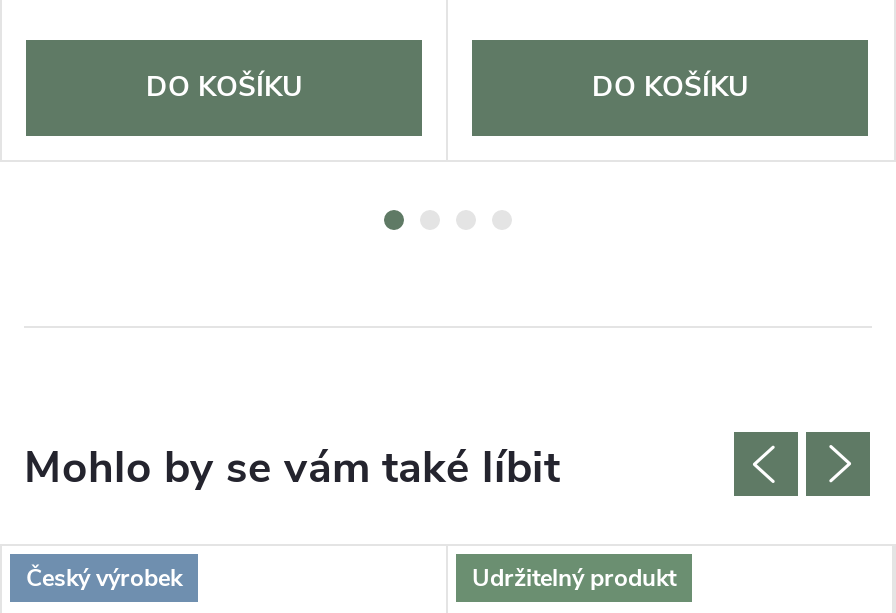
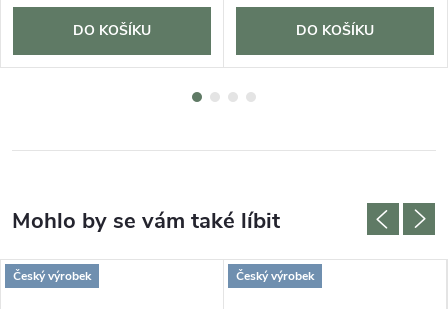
[472,561,676,593] Udržitelný produkt -> [236,267,314,283] Český výrobek

